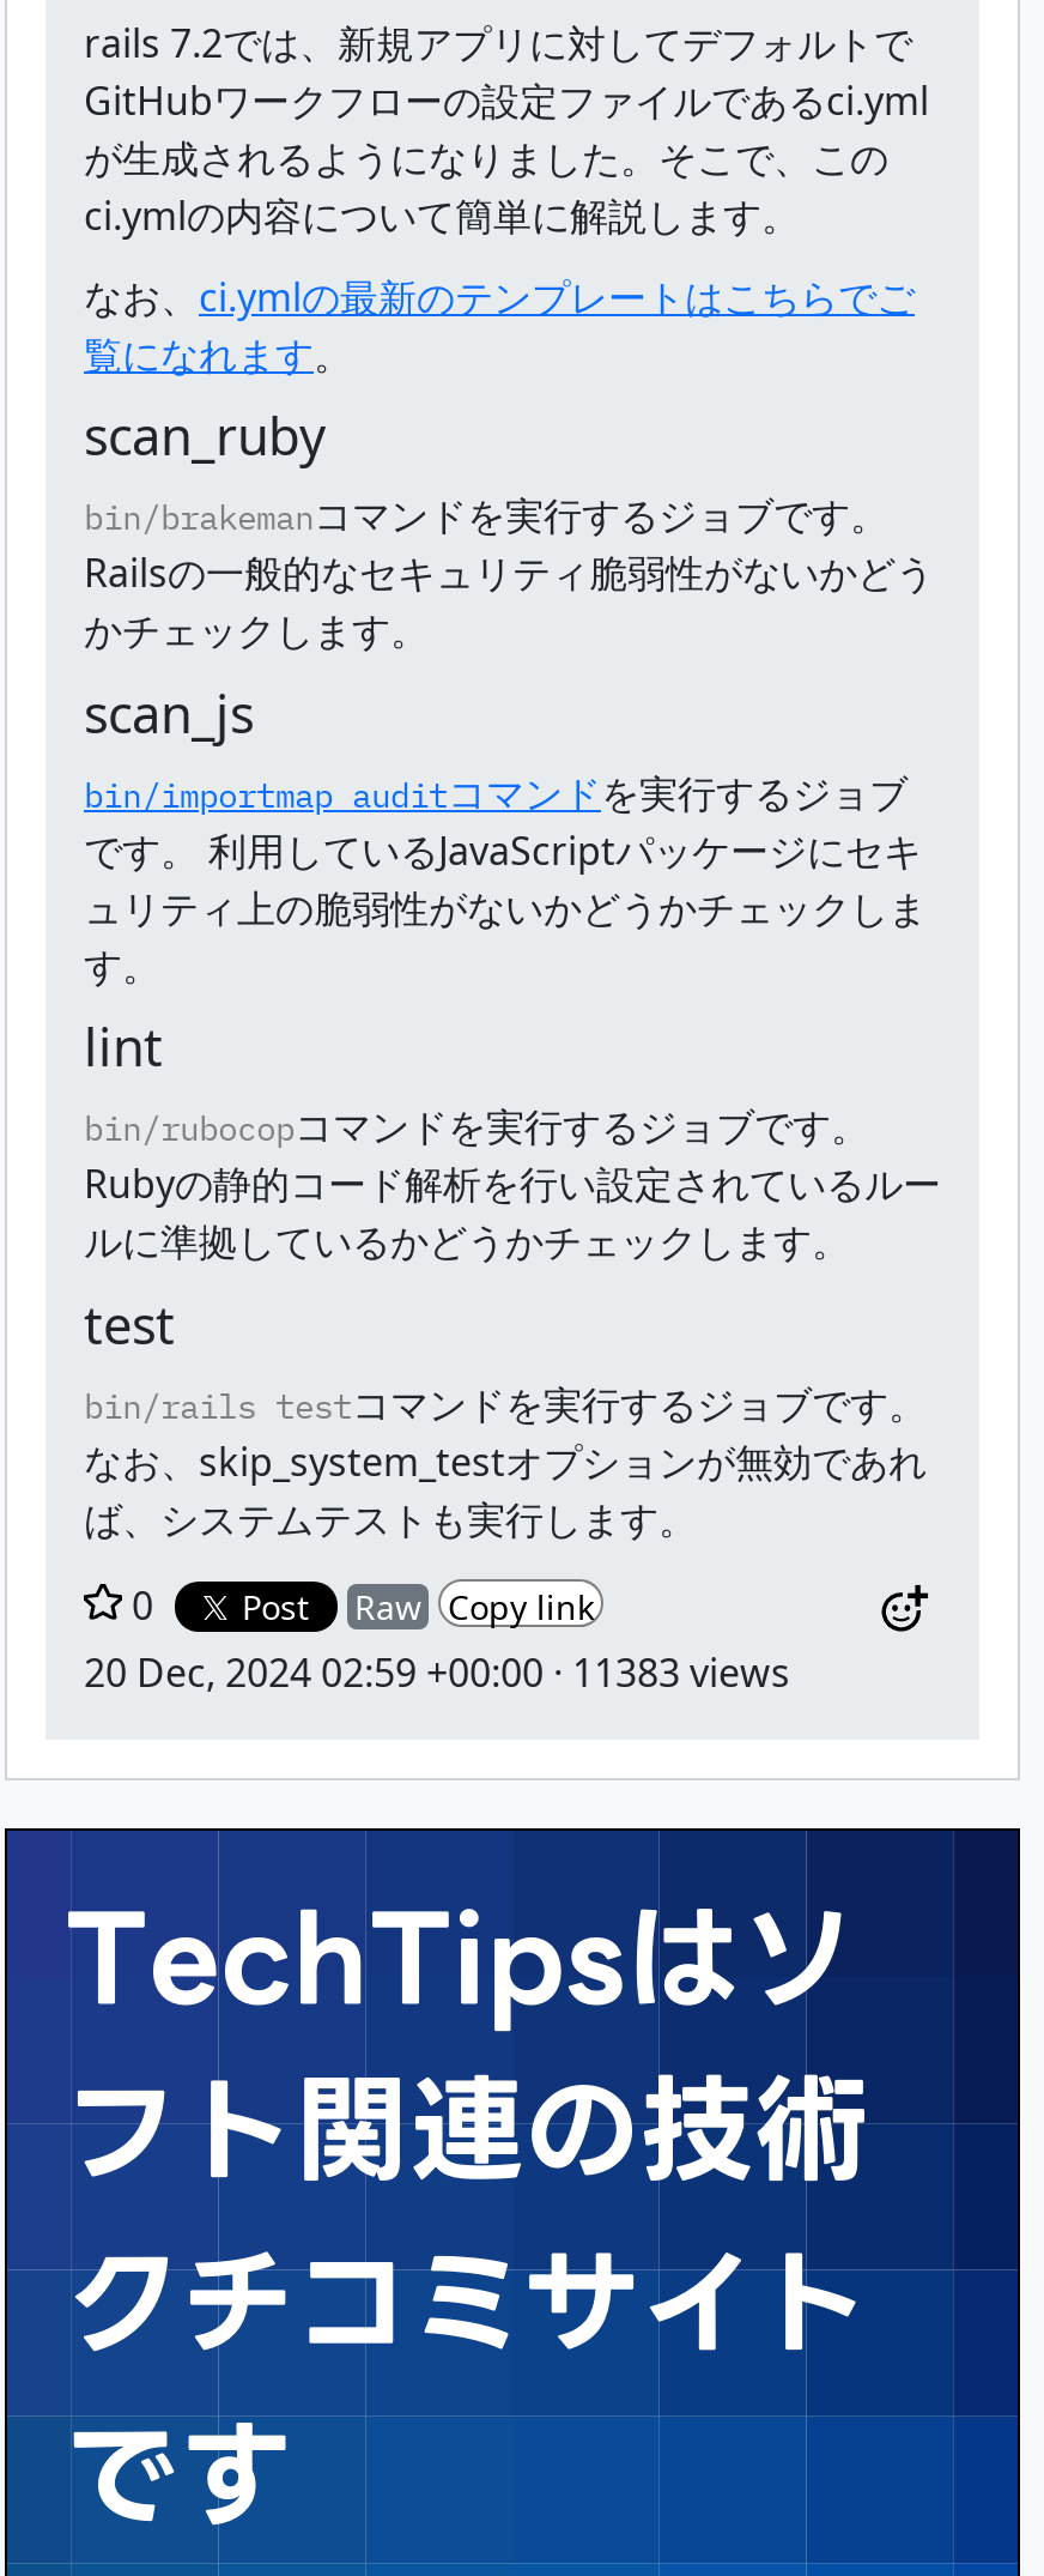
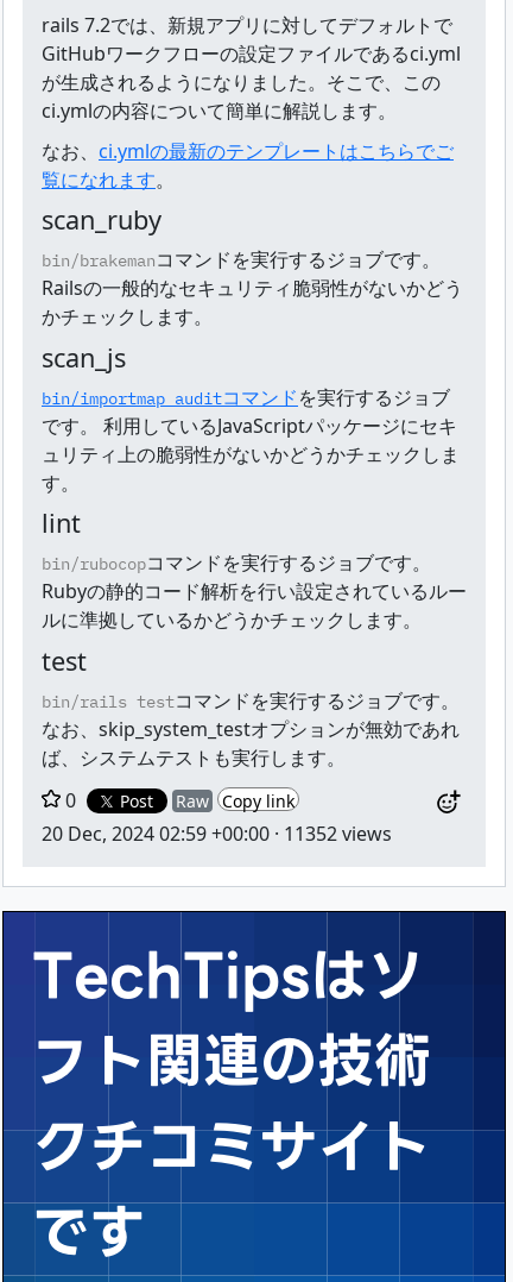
[84,1646,790,1699] 20 Dec, 2024 02:59 +00:00 · 11383 views -> [42,821,392,847] 20 Dec, 2024 02:59 +00:00 · 11352 views

